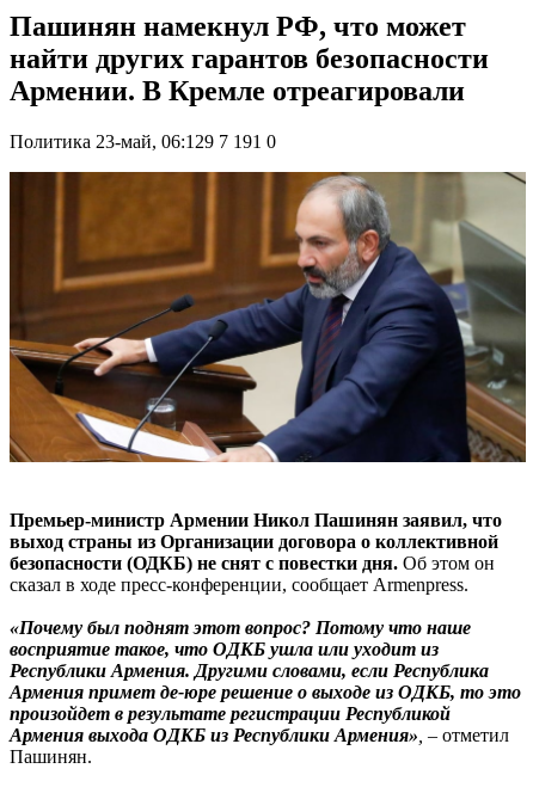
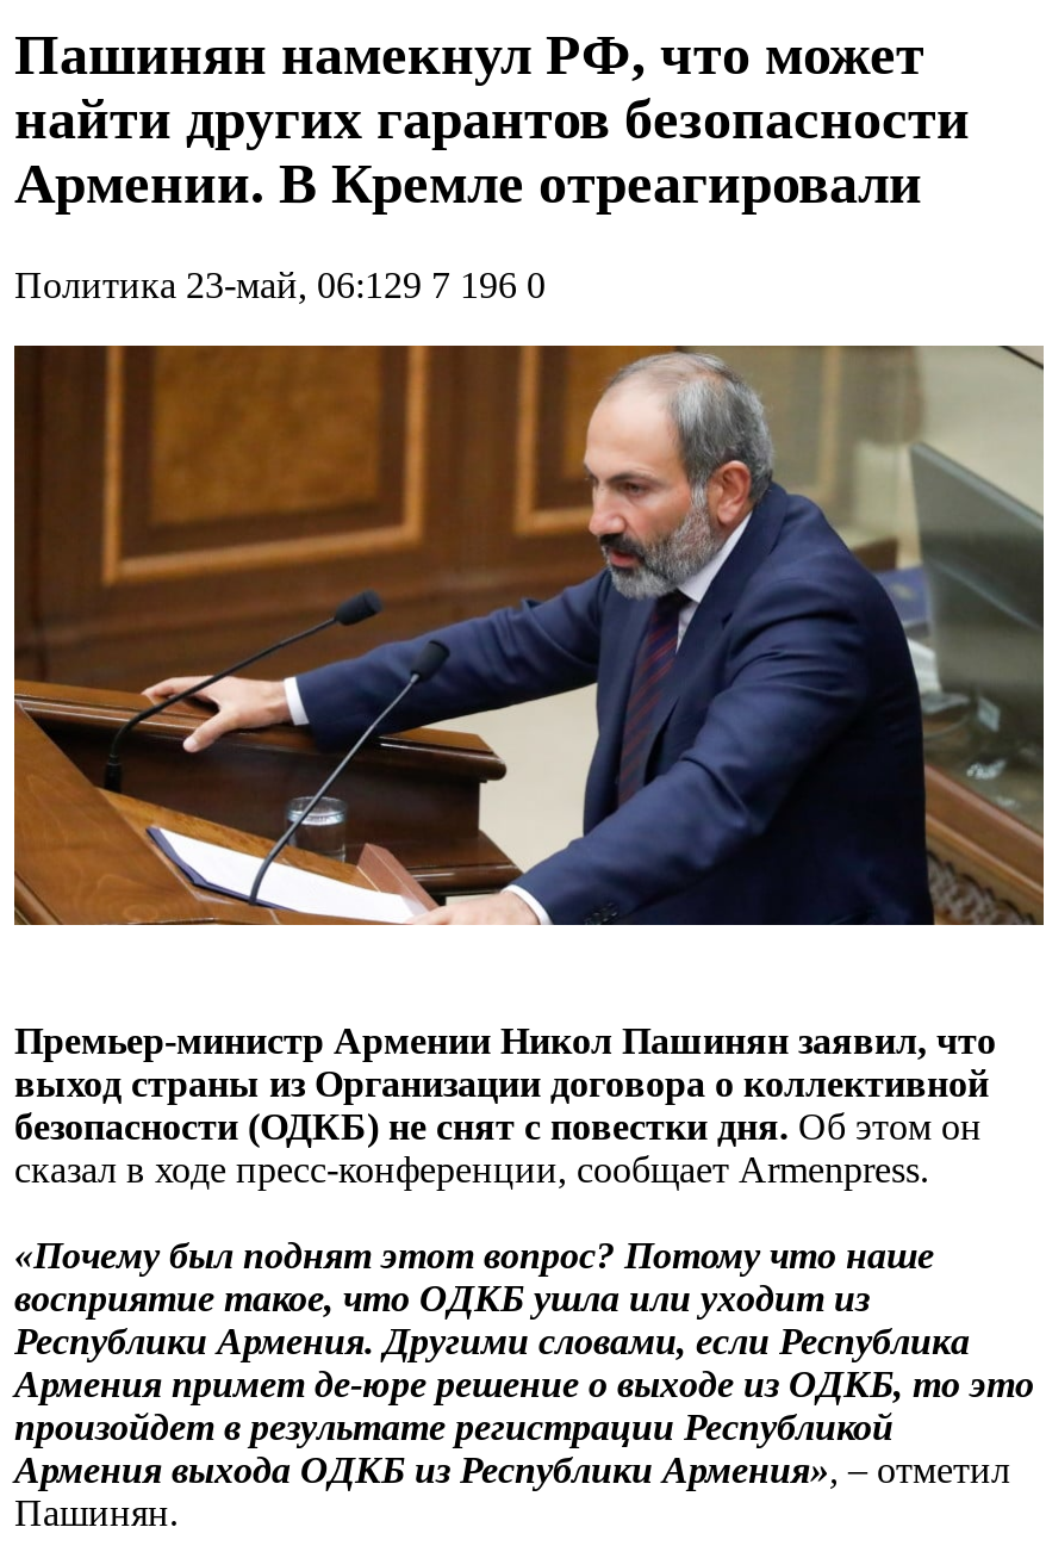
[10,131,276,151] Политика 23-май, 06:129 7 191 0 -> [14,264,546,305] Политика 23-май, 06:129 7 196 0

